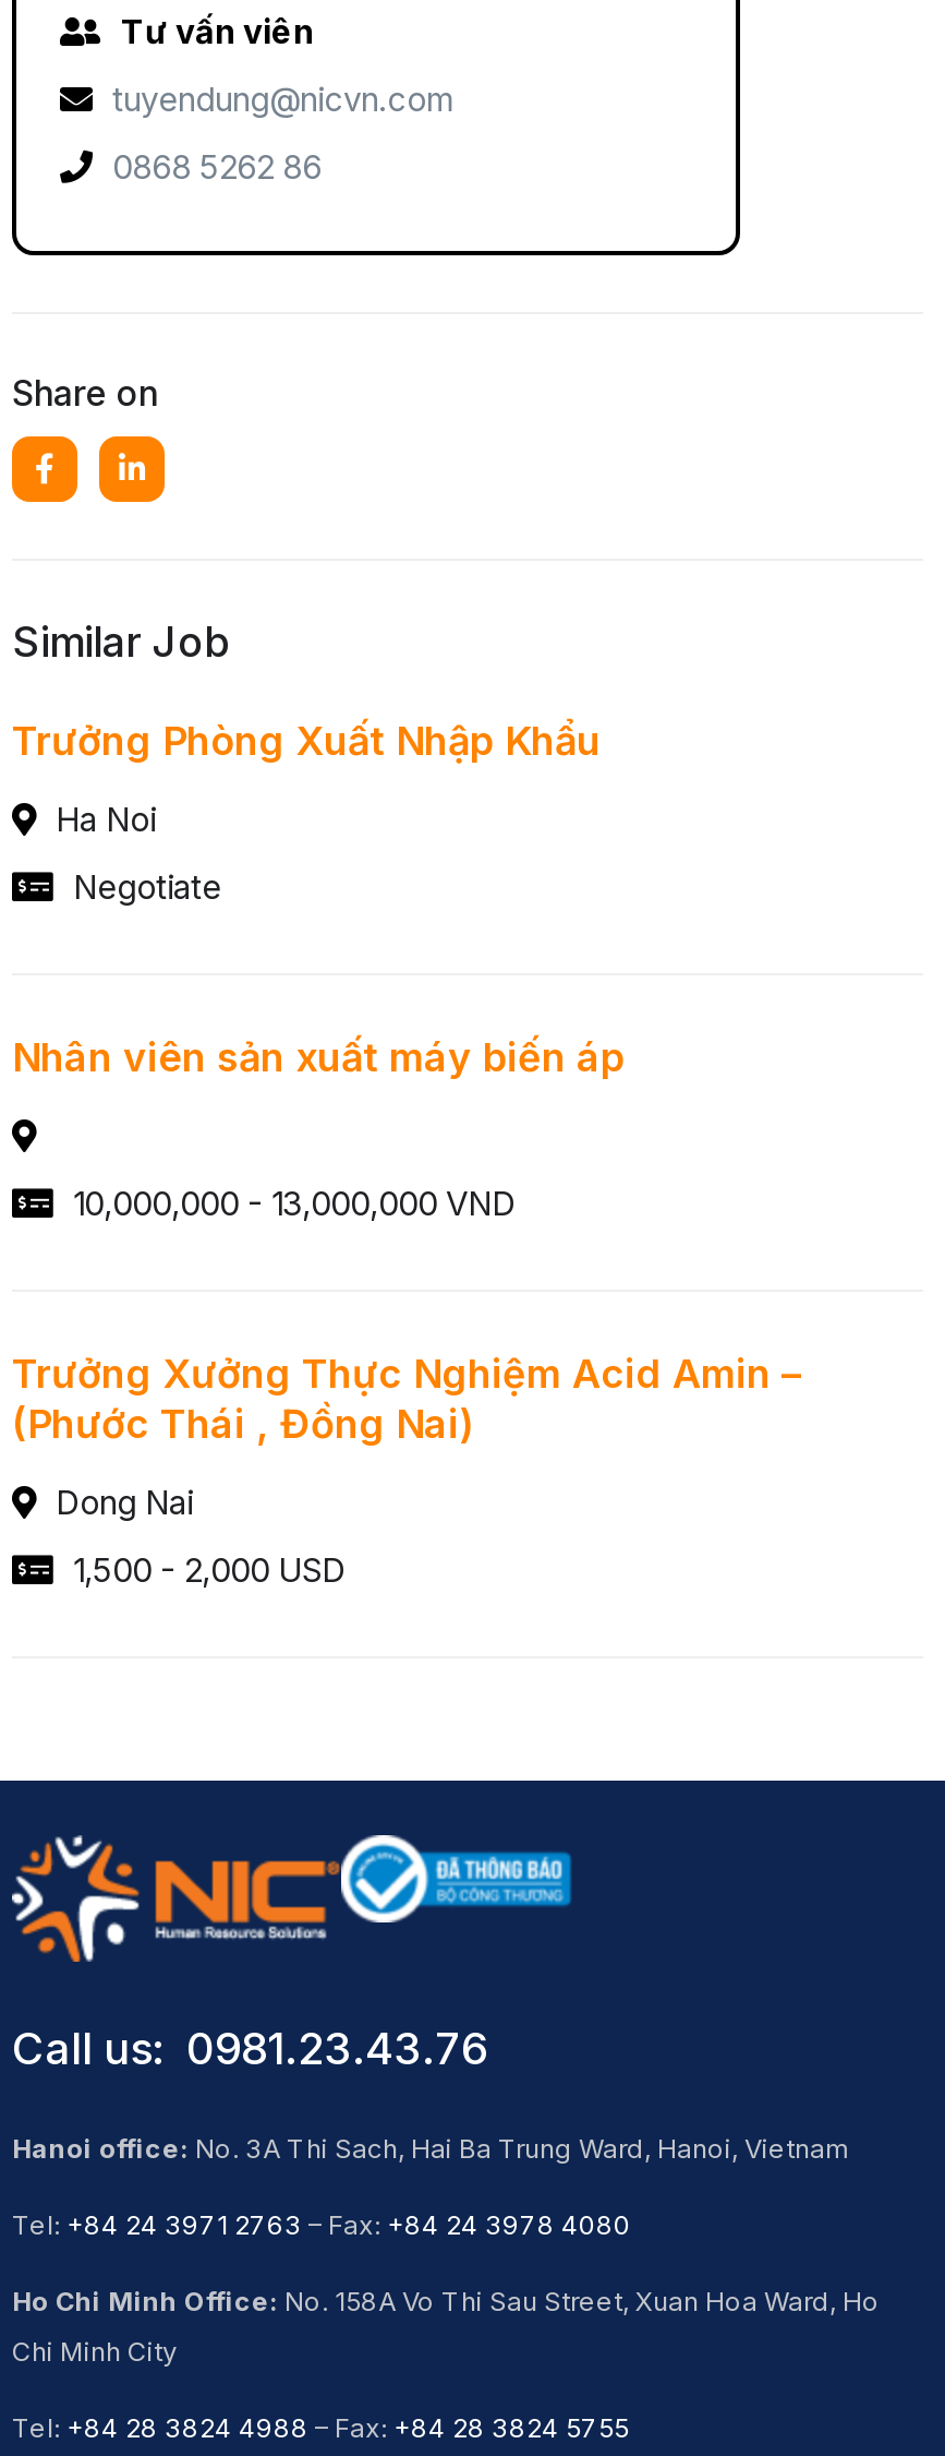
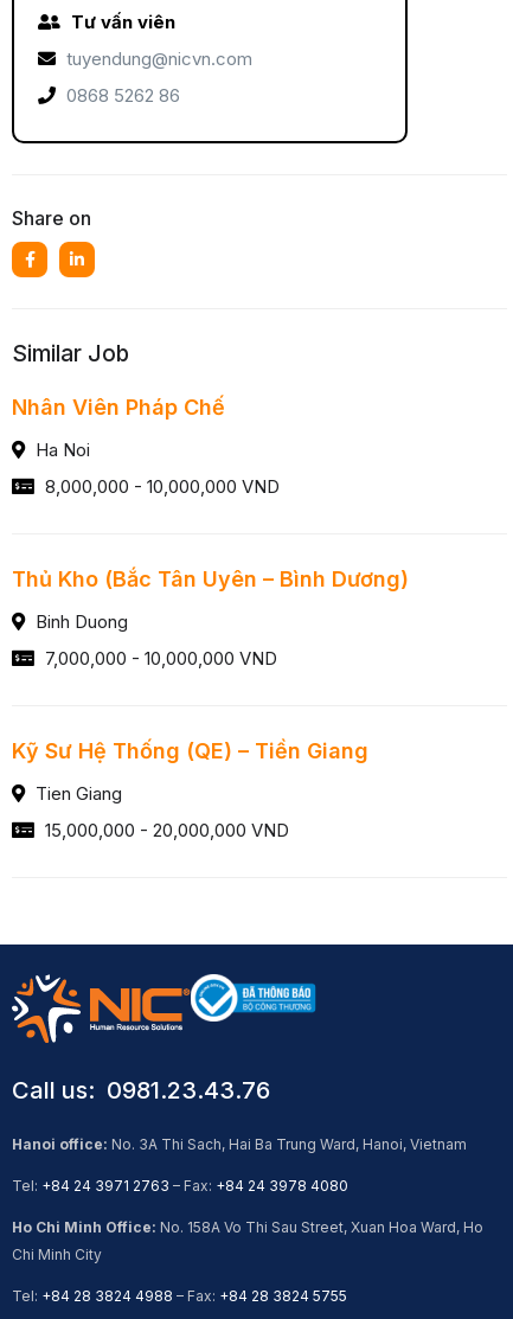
[12,718,601,764] Trưởng Phòng Xuất Nhập Khẩu -> [12,395,225,420] Nhân Viên Pháp Chế
[64,866,221,908] Negotiate -> [40,475,280,498] 8,000,000 - 10,000,000 VND
[12,1034,625,1224] Nhân viên sản xuất máy biến áp | 10,000,000 - 13,000,000 VND -> [12,566,409,670] Thủ Kho (Bắc Tân Uyên – Bình Dương) | Binh Duong | 7,000,000 - 10,000,000 VND
[12,1351,801,1591] Trưởng Xưởng Thực Nghiệm Acid Amin – | (Phước Thái , Đồng Nai) | Dong Nai | 1,500 - 2,000 USD -> [12,738,368,841] Kỹ Sư Hệ Thống (QE) – Tiền Giang | Tien Giang | 15,000,000 - 20,000,000 VND

